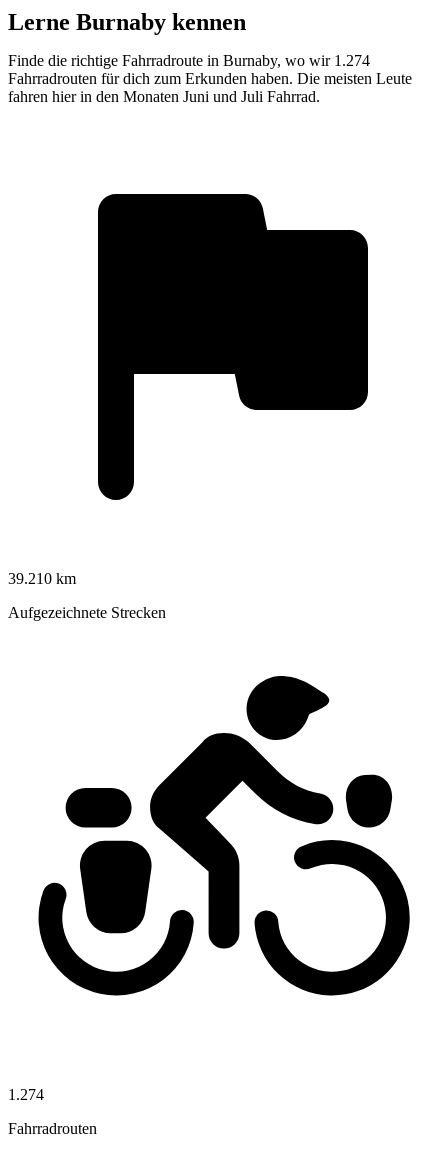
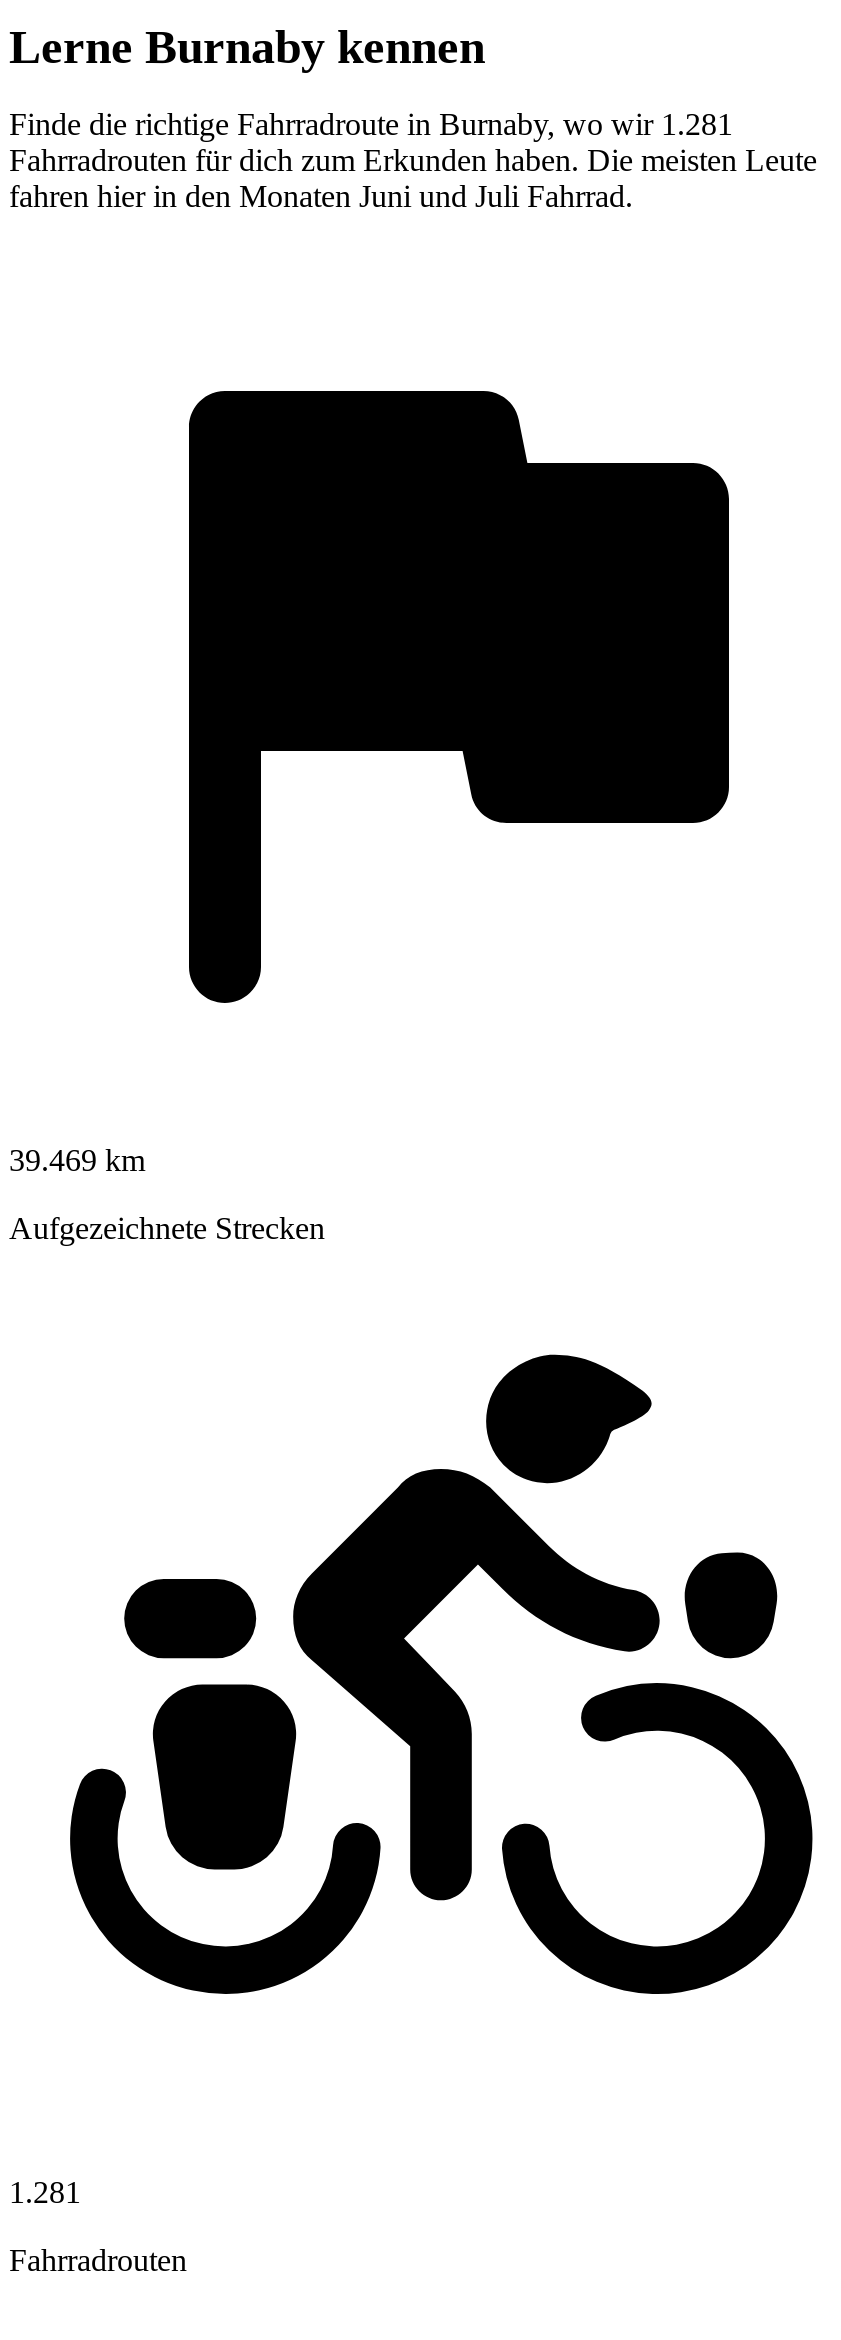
[8,52,370,69] Finde die richtige Fahrradroute in Burnaby, wo wir 1.274 -> [9,107,733,141] Finde die richtige Fahrradroute in Burnaby, wo wir 1.281
[8,570,76,587] 39.210 km -> [9,1143,145,1177] 39.469 km
[8,1086,44,1103] 1.274 -> [9,2175,81,2209] 1.281

